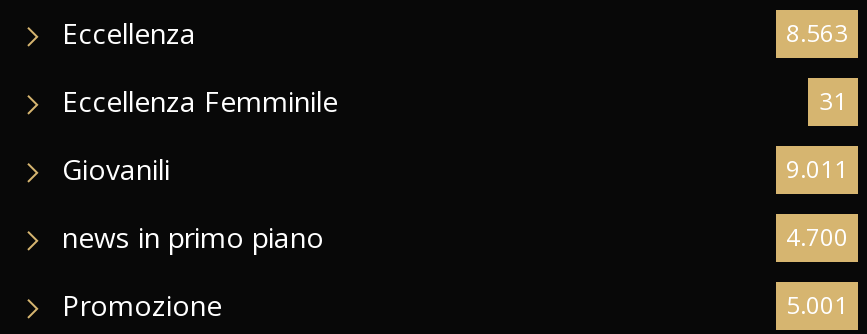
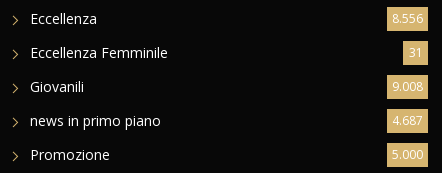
[786,16,848,50] 8.563 -> [392,10,423,27] 8.556
[786,152,848,186] 9.011 -> [392,78,423,95] 9.008
[786,220,848,254] 4.700 -> [392,112,423,129] 4.687
[786,288,848,322] 5.001 -> [392,146,423,163] 5.000

